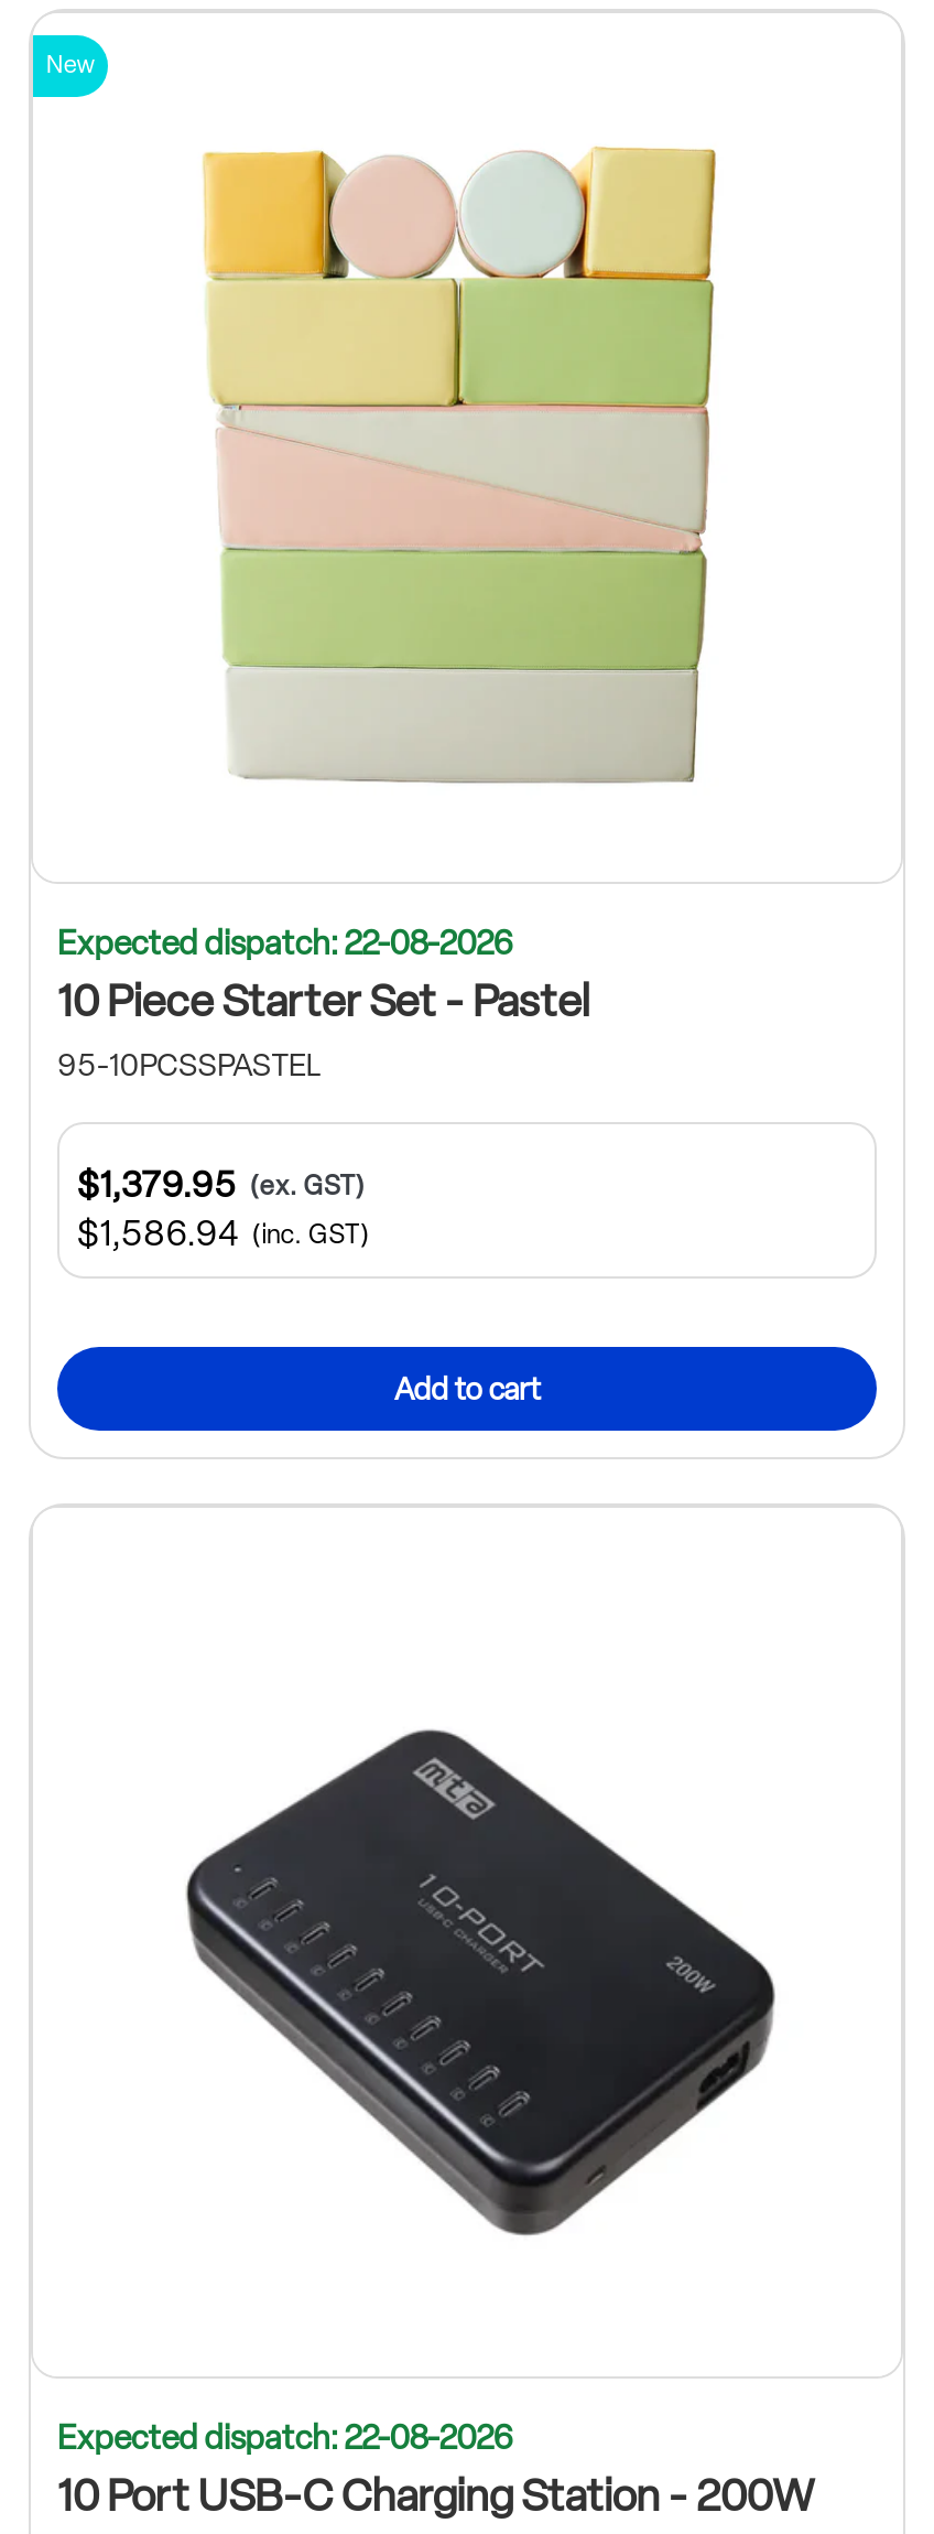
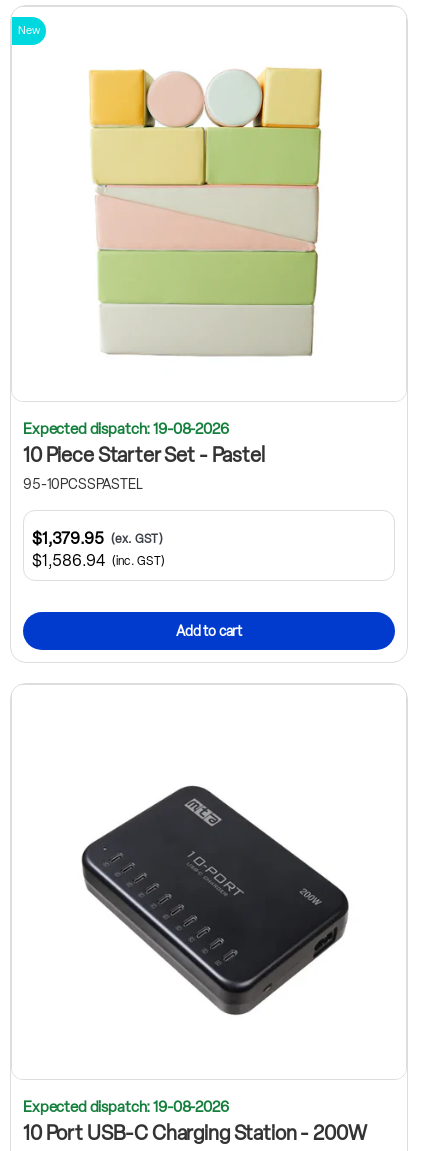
[57,923,513,962] Expected dispatch: 22-08-2026 -> [23,420,229,438] Expected dispatch: 19-08-2026
[57,2418,513,2458] Expected dispatch: 22-08-2026 -> [23,1098,229,1116] Expected dispatch: 19-08-2026

